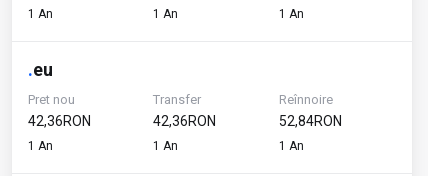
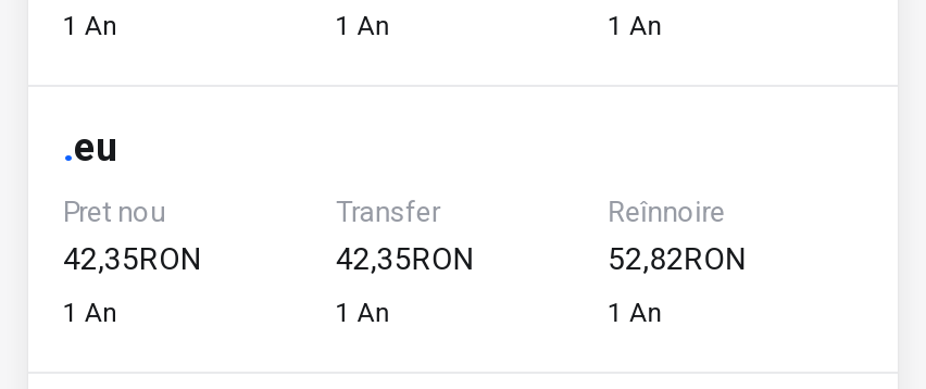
[28,113,91,129] 42,36RON -> [63,241,200,276] 42,35RON
[153,113,216,129] 42,36RON -> [335,241,472,276] 42,35RON
[279,113,342,129] 52,84RON -> [608,241,745,276] 52,82RON

